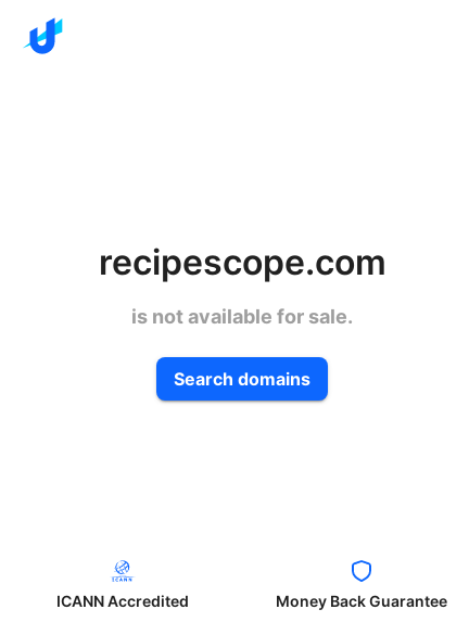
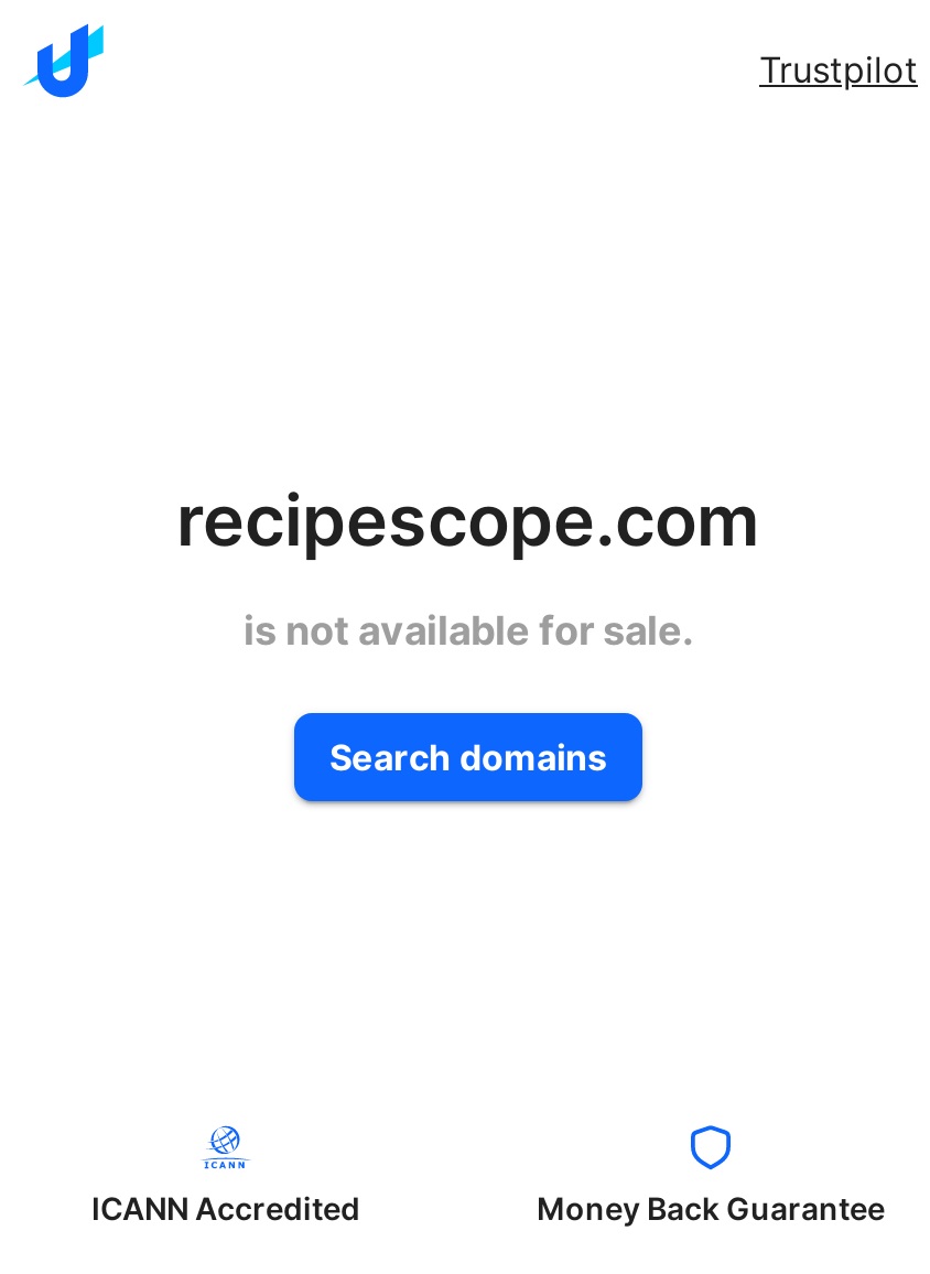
none -> [759,47,918,91] Trustpilot

